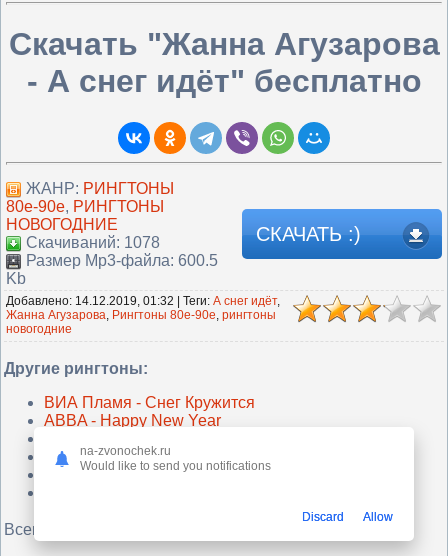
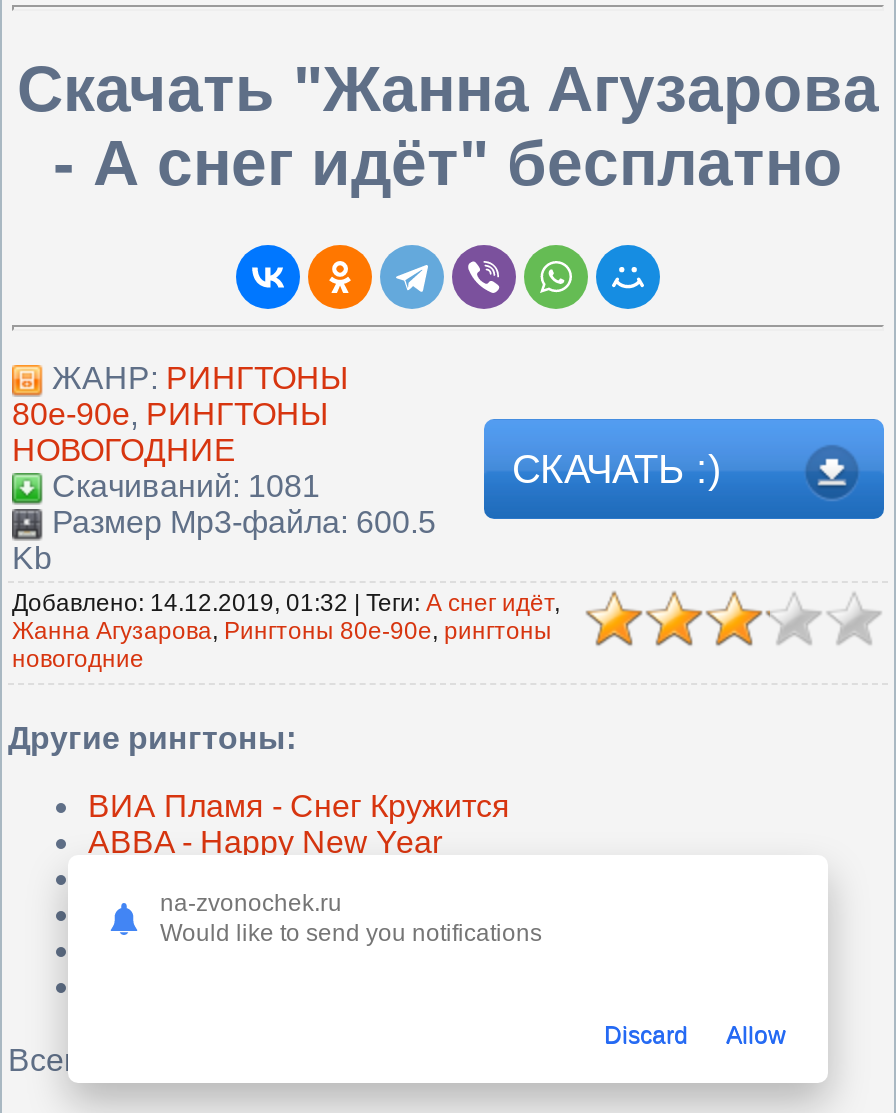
[22,234,160,251] Скачиваний: 1078 -> [44,469,320,503] Скачиваний: 1081

